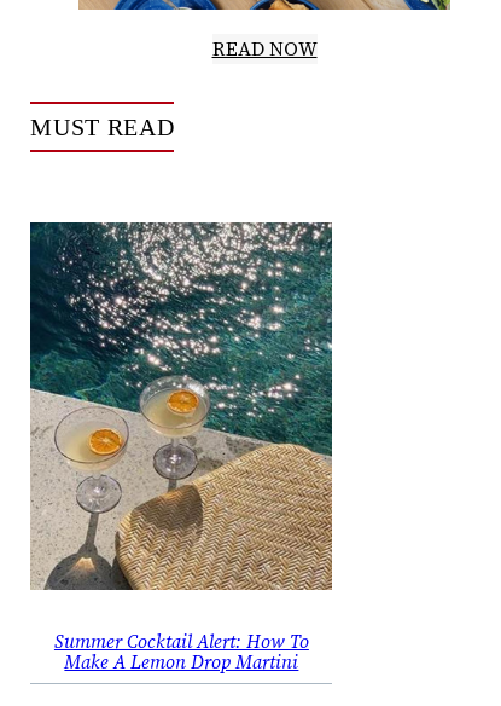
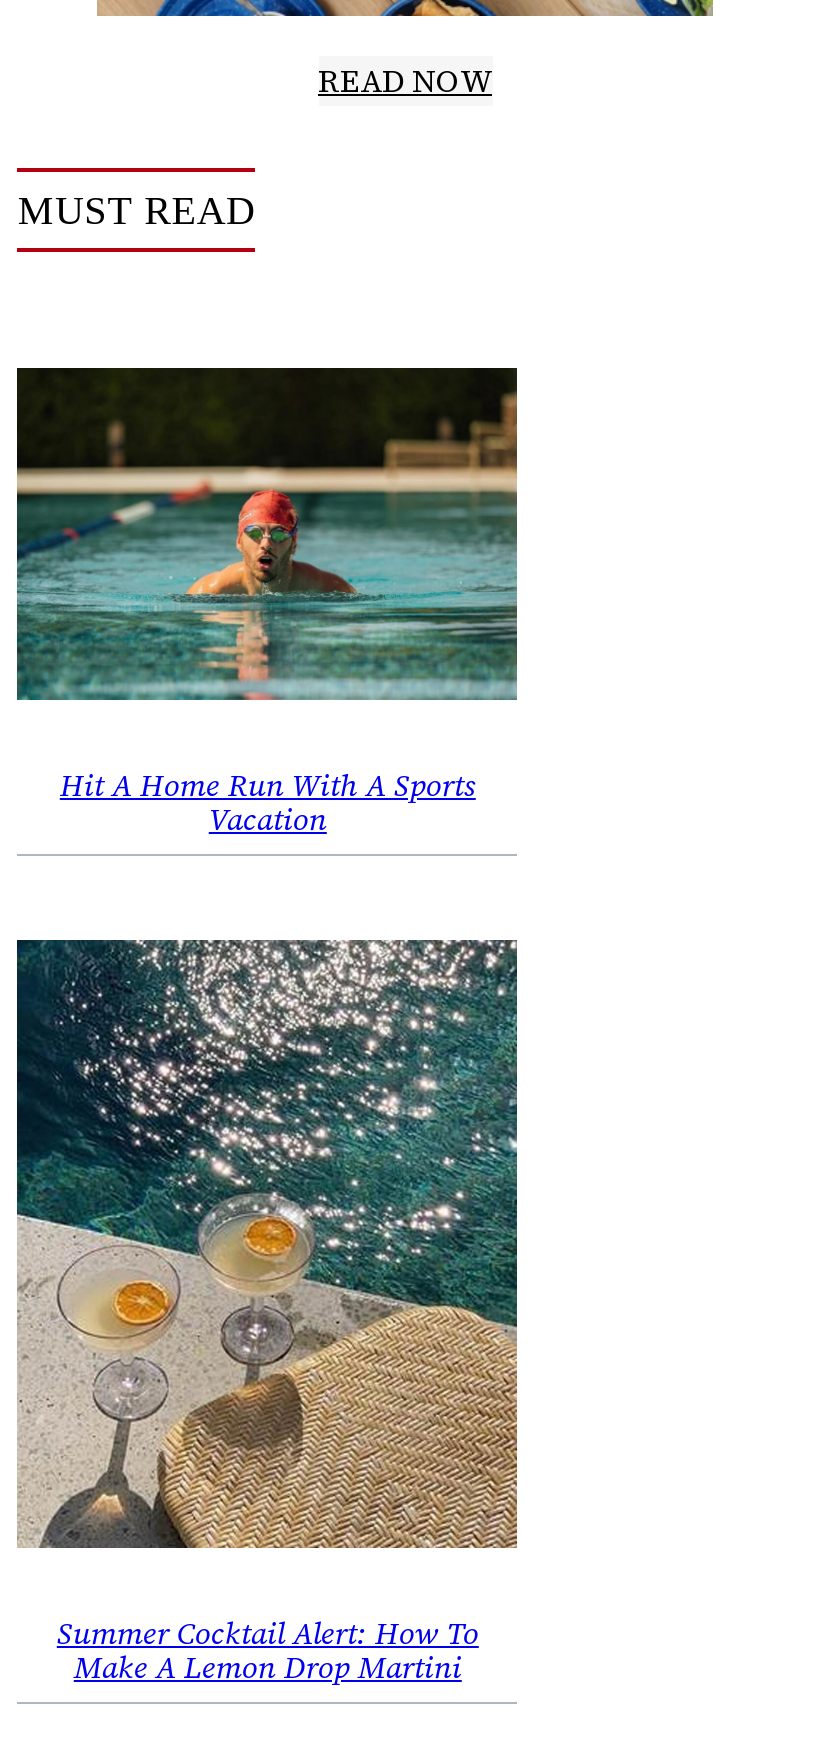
none -> [15,366,519,841] [image] | Hit A Home Run With A Sports | Vacation

